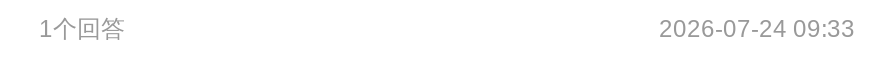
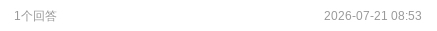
[659,15,855,43] 2026-07-24 09:33 -> [324,9,422,23] 2026-07-21 08:53

